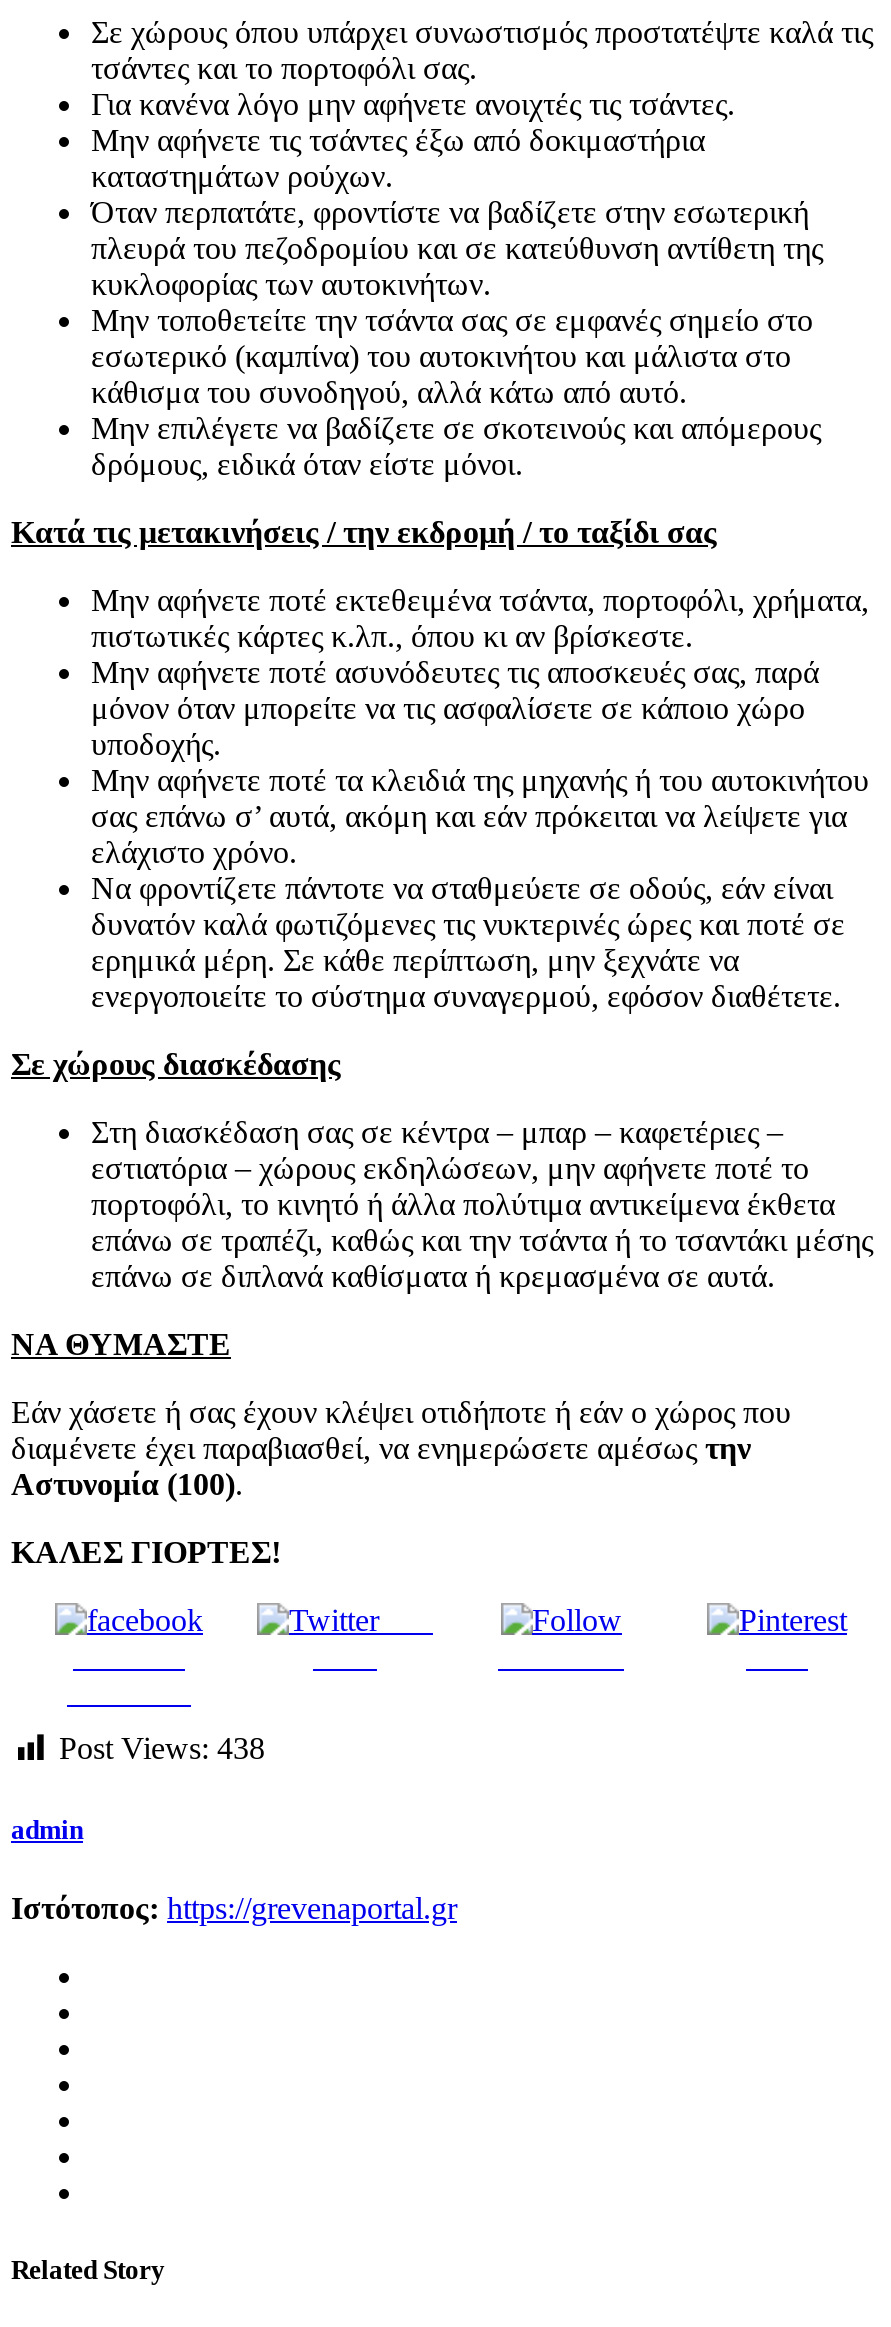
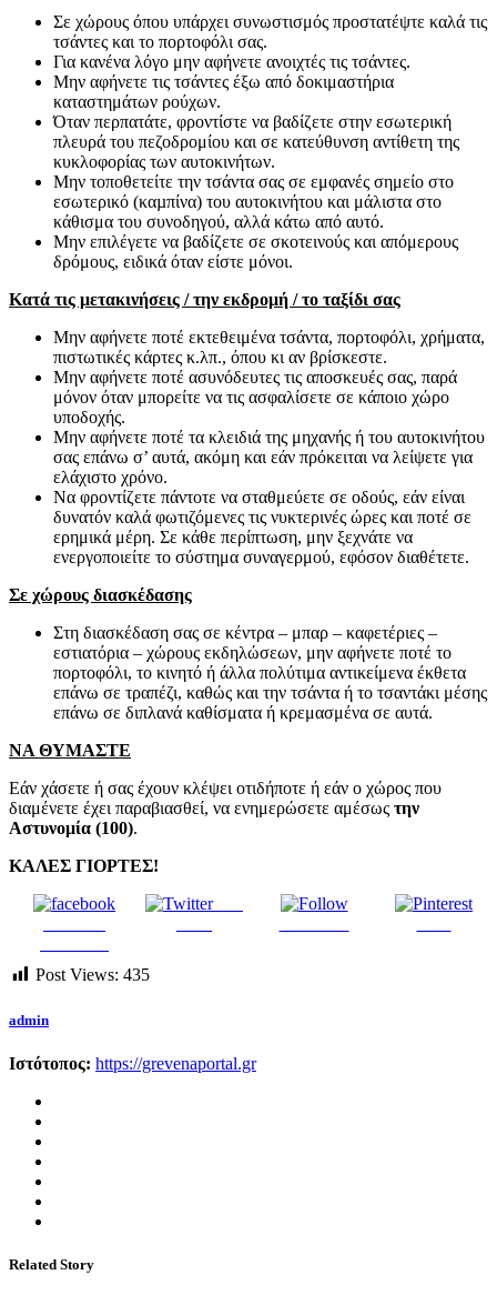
[59,1730,265,1764] Post Views: 438 -> [35,965,150,984] Post Views: 435

